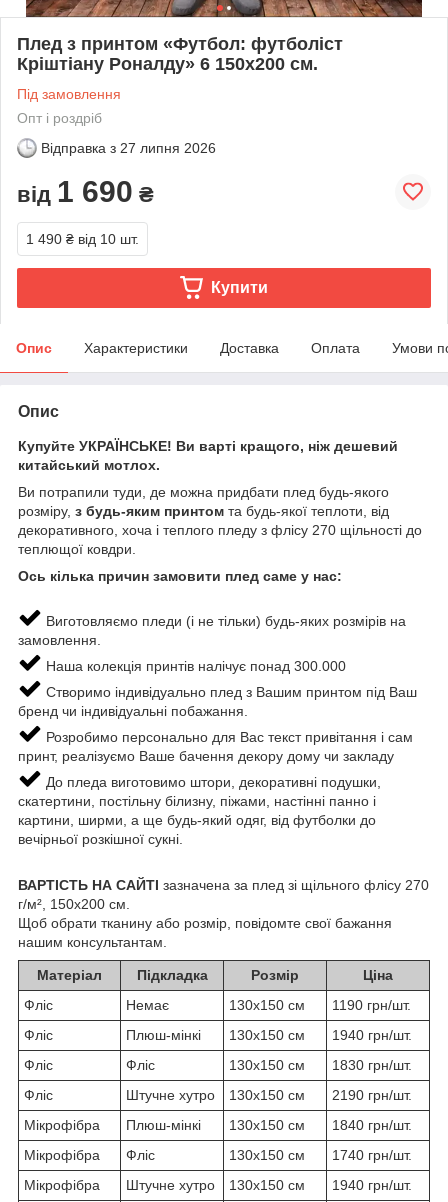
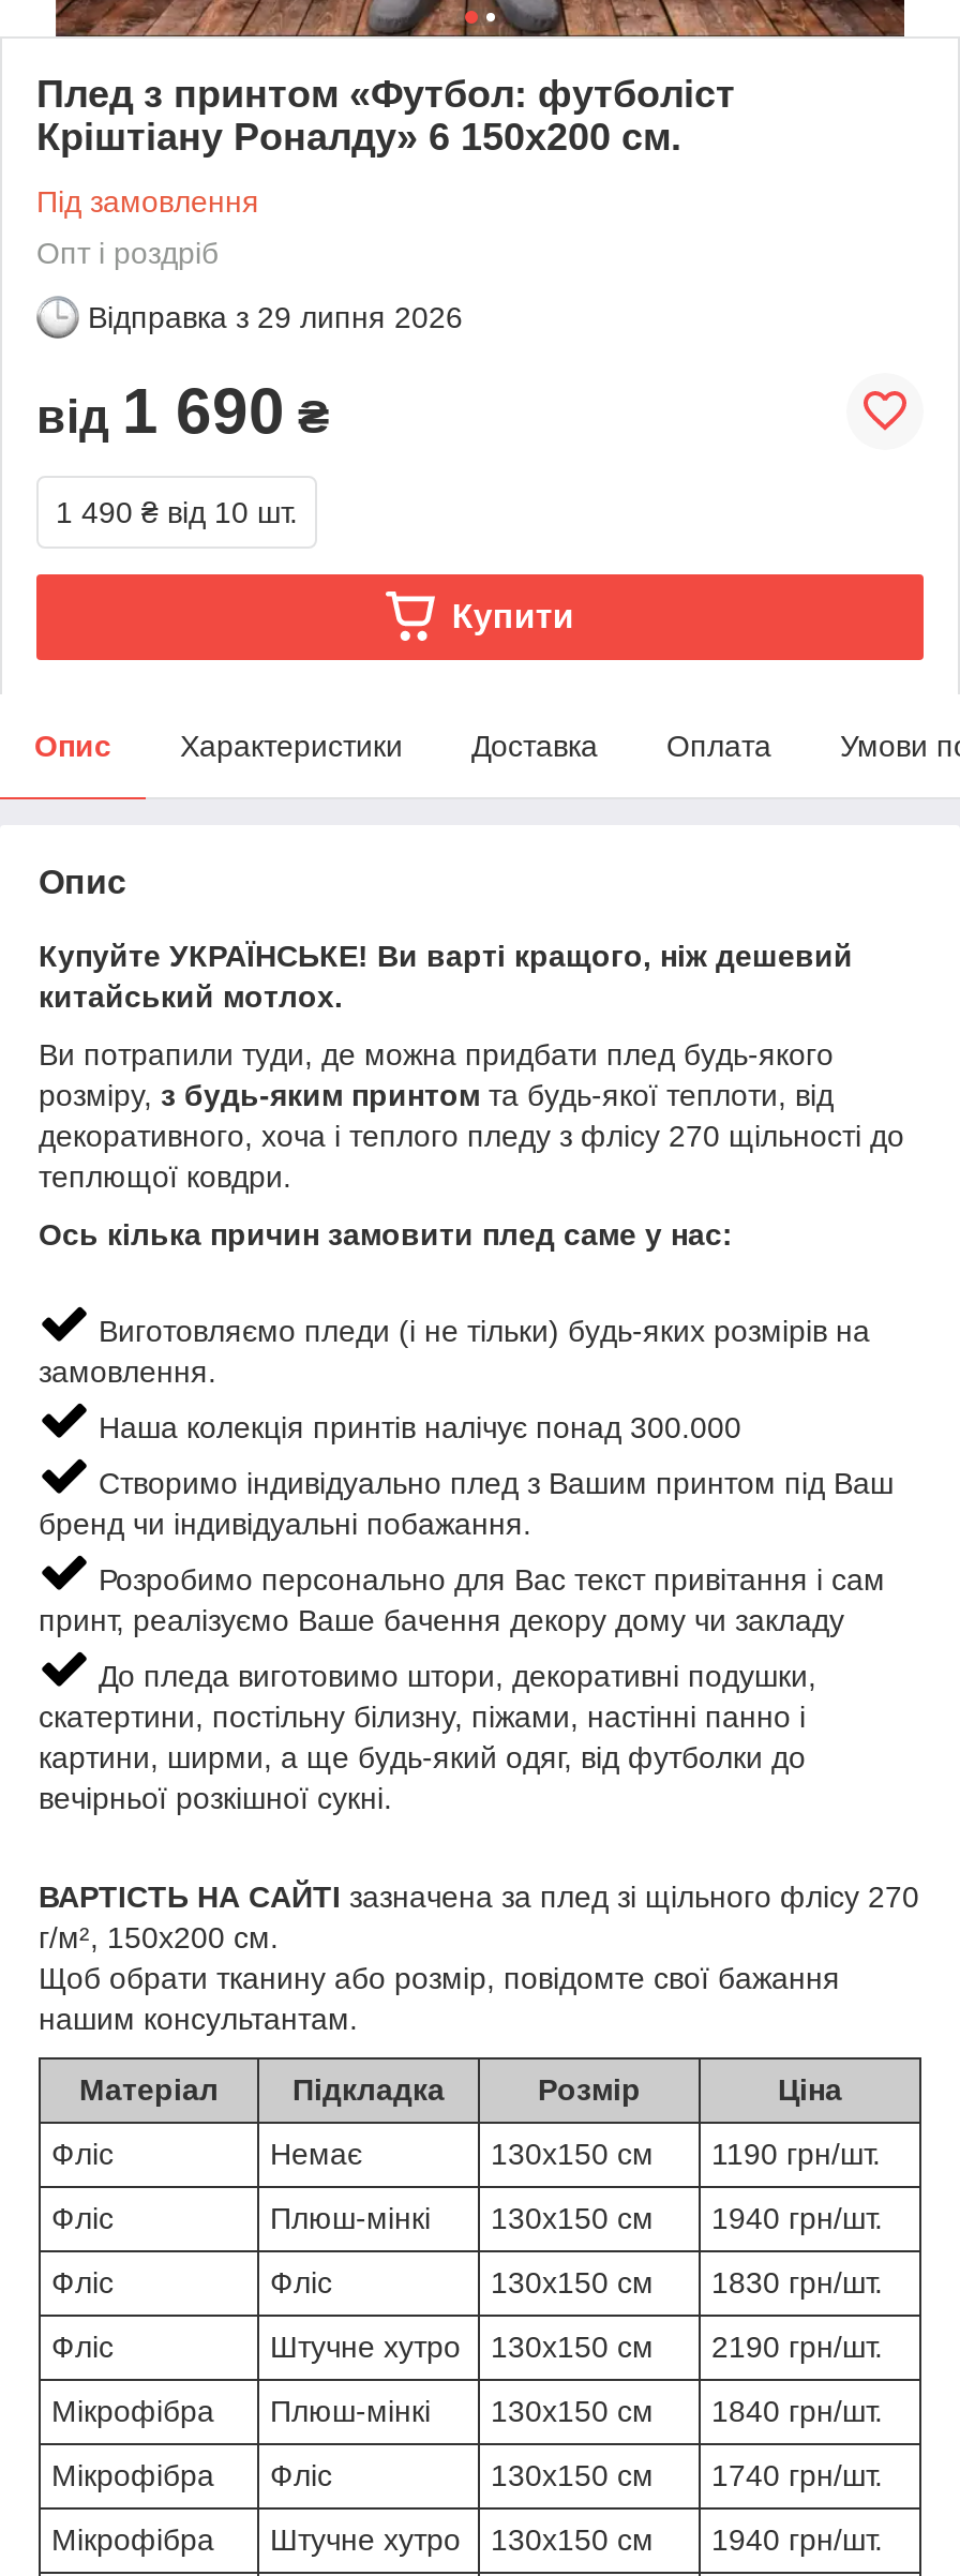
[41,140,216,156] Відправка з 27 липня 2026 -> [88,300,463,334] Відправка з 29 липня 2026

